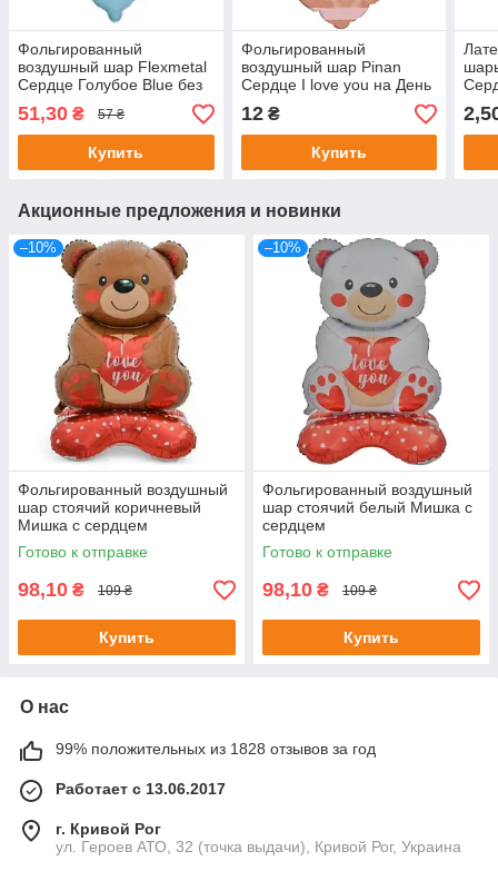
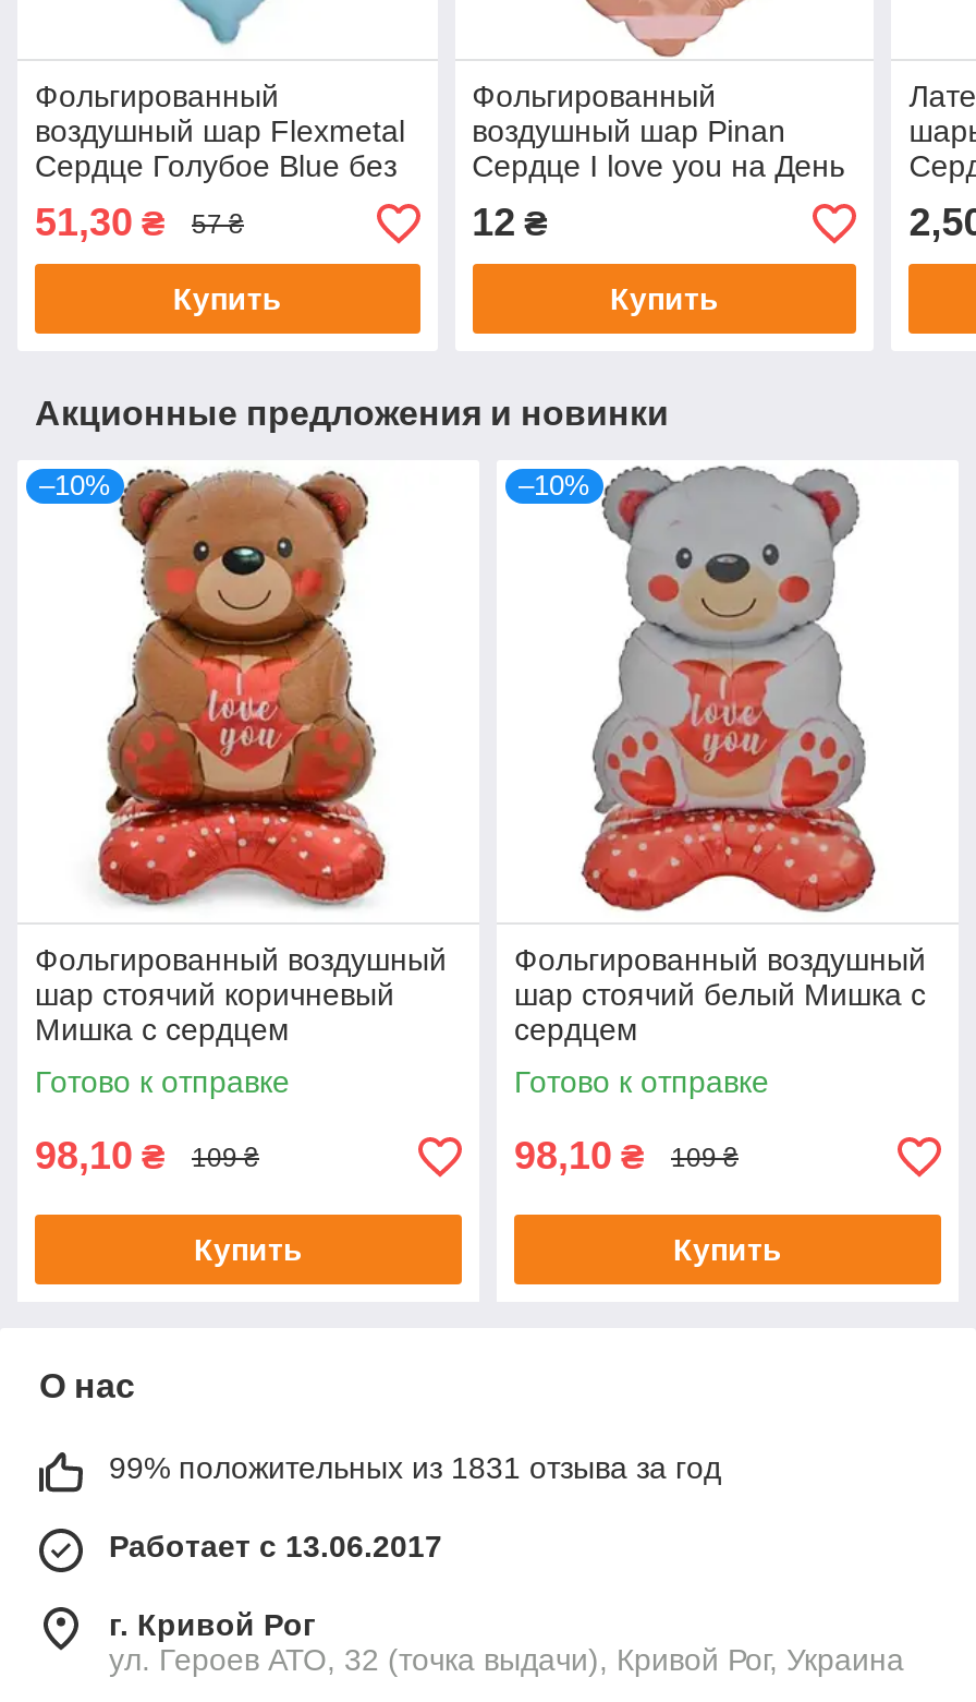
[56,740,376,758] 99% положительных из 1828 отзывов за год -> [109,1451,721,1486] 99% положительных из 1831 отзыва за год

